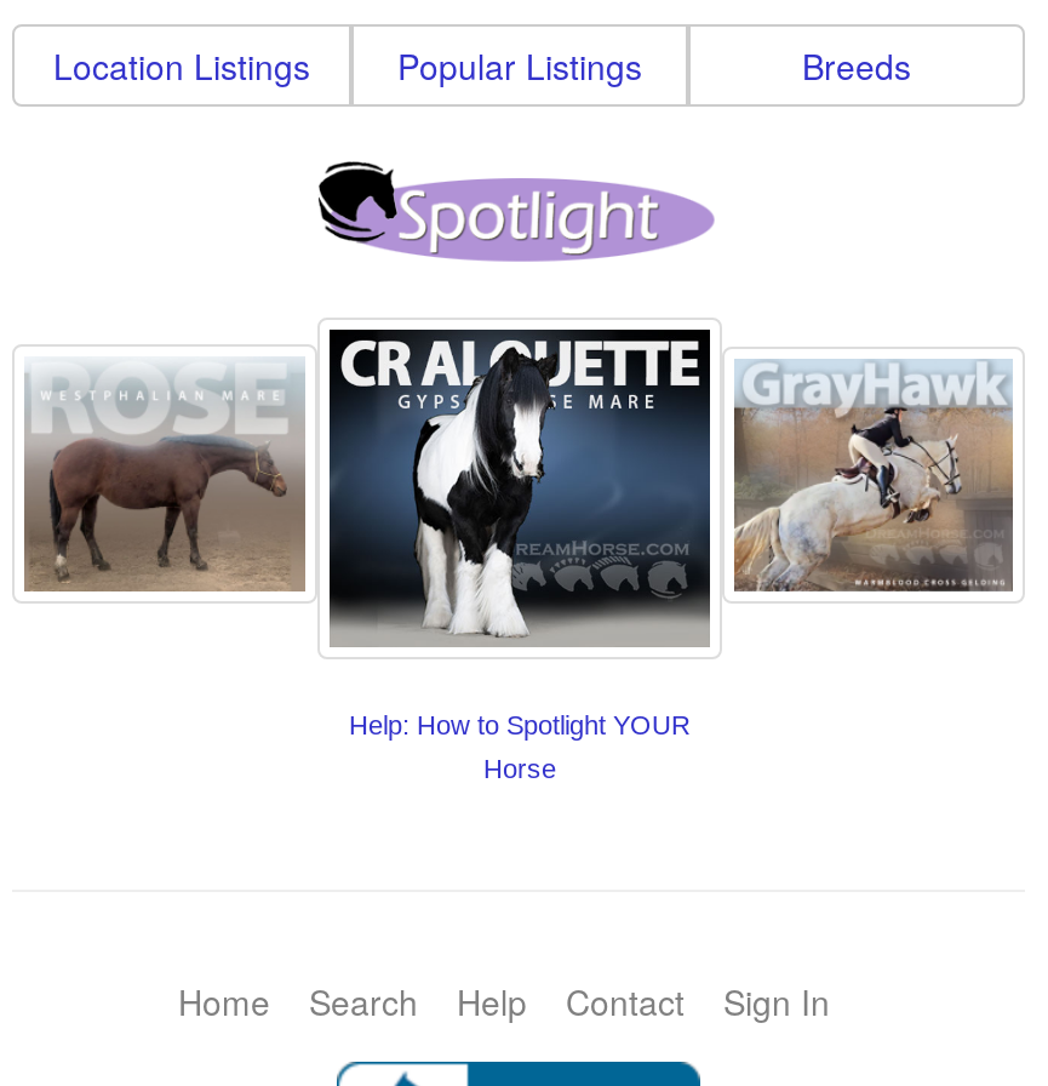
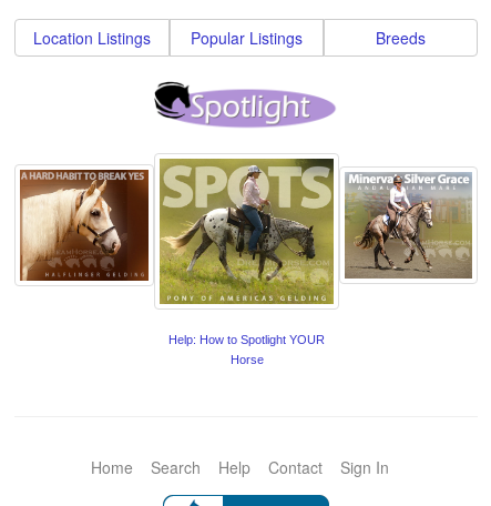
[327,327,712,645] [image] -> [158,158,335,304] [image]
[24,354,305,594] [image] -> [19,169,150,282] [image]
[734,361,1013,591] [image] -> [345,172,472,279] [image]

